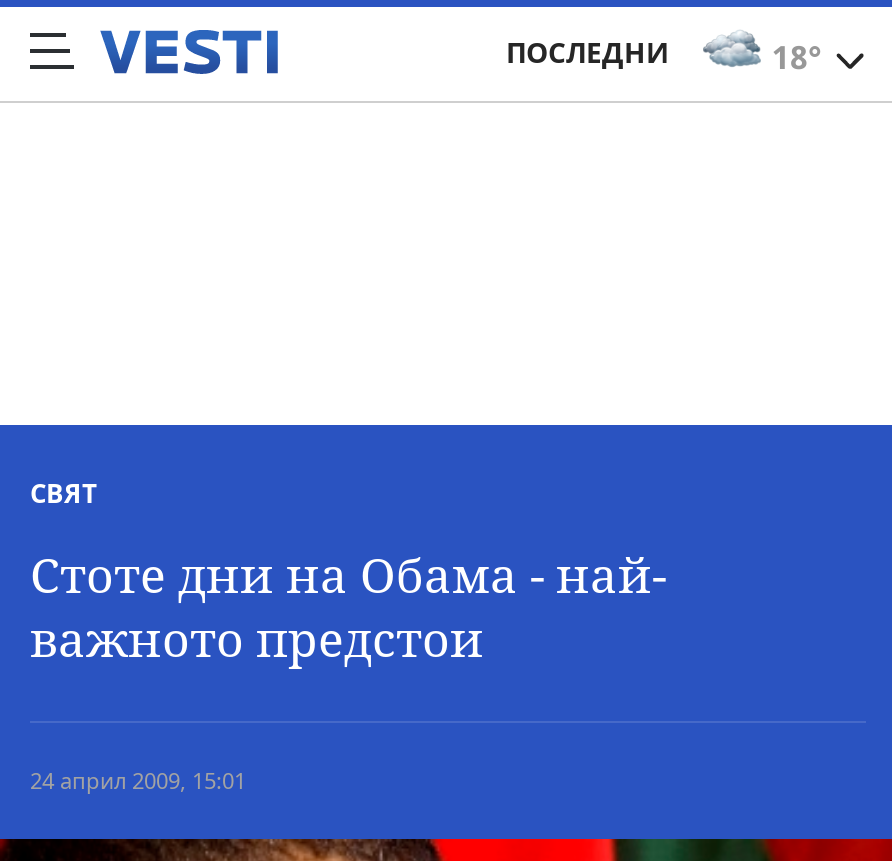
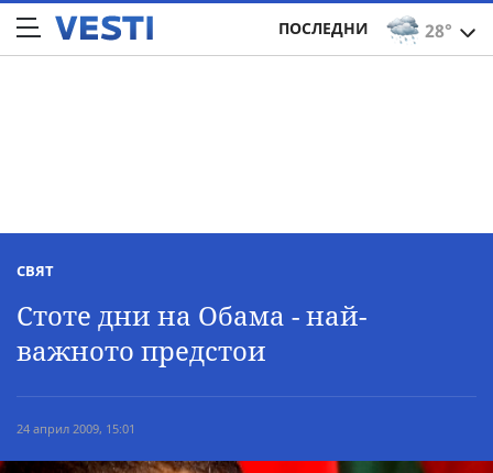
[772,35,822,79] 18° -> [425,18,452,43] 28°

